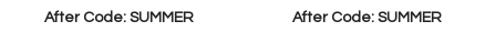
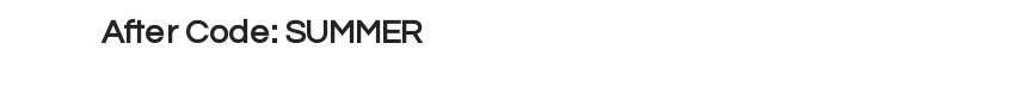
[292,9,441,25] After Code: SUMMER -> none

